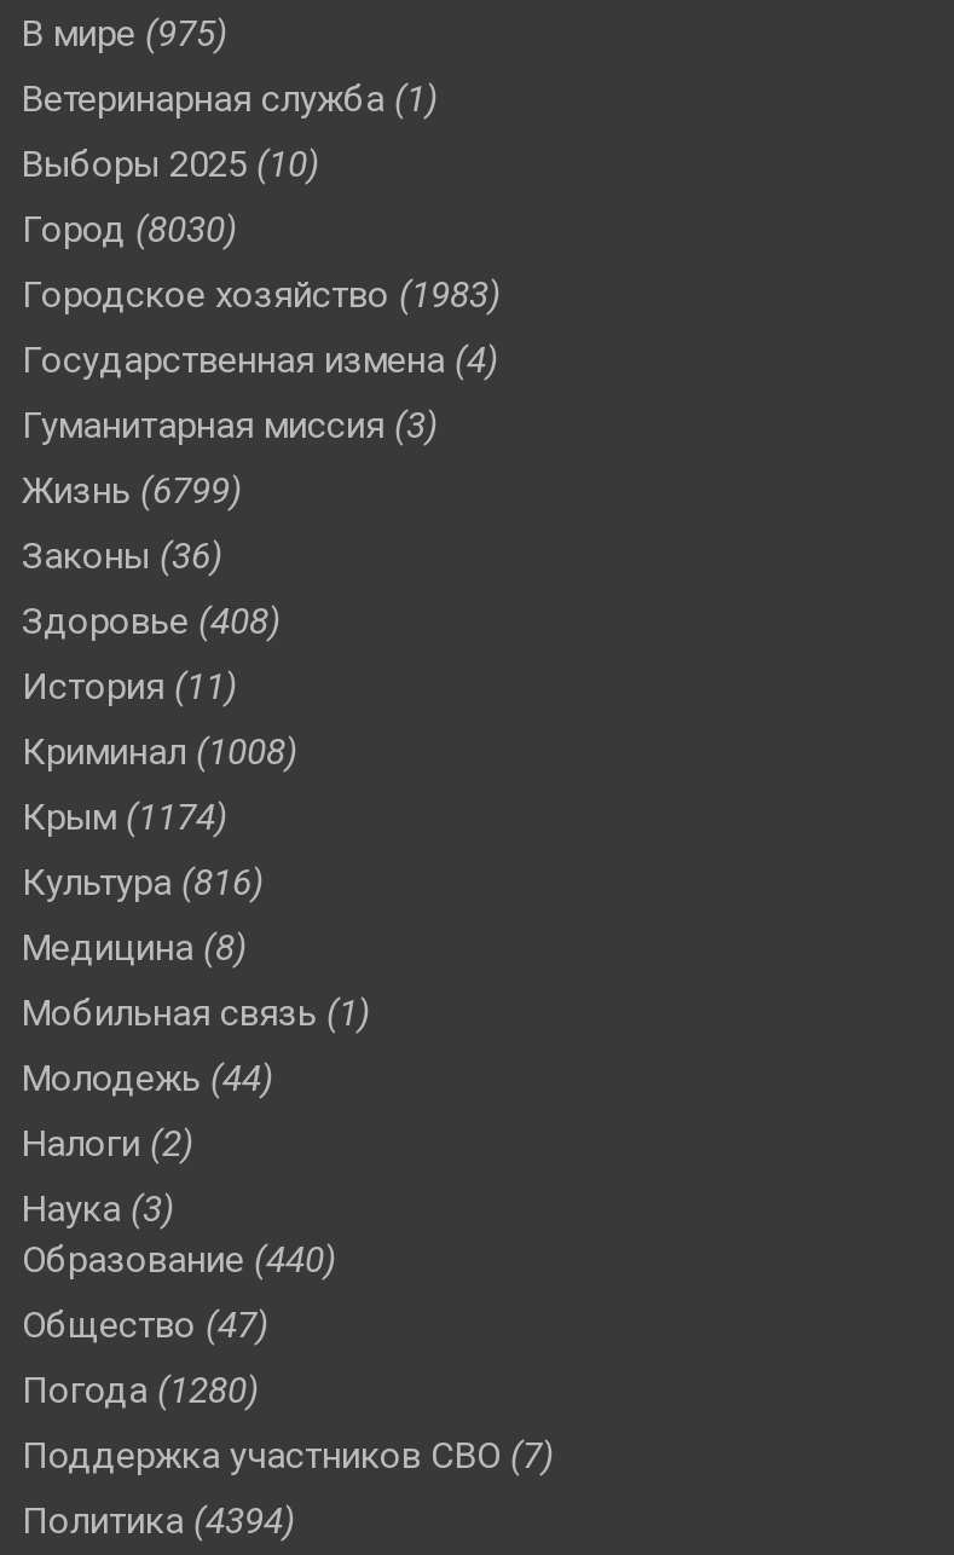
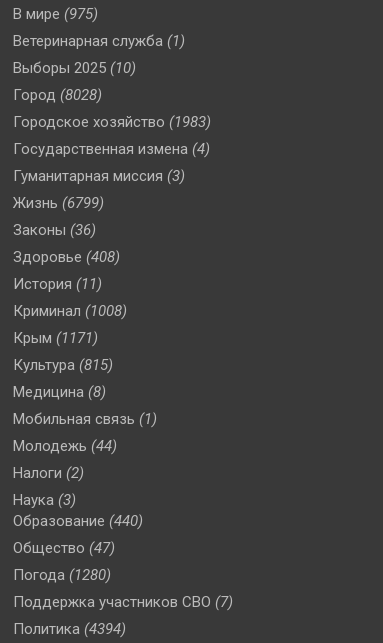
[22,207,237,251] Город (8030) -> [13,86,102,104] Город (8028)
[22,795,227,839] Крым (1174) -> [13,329,98,347] Крым (1171)
[22,860,264,904] Культура (816) -> [13,356,113,374] Культура (815)

